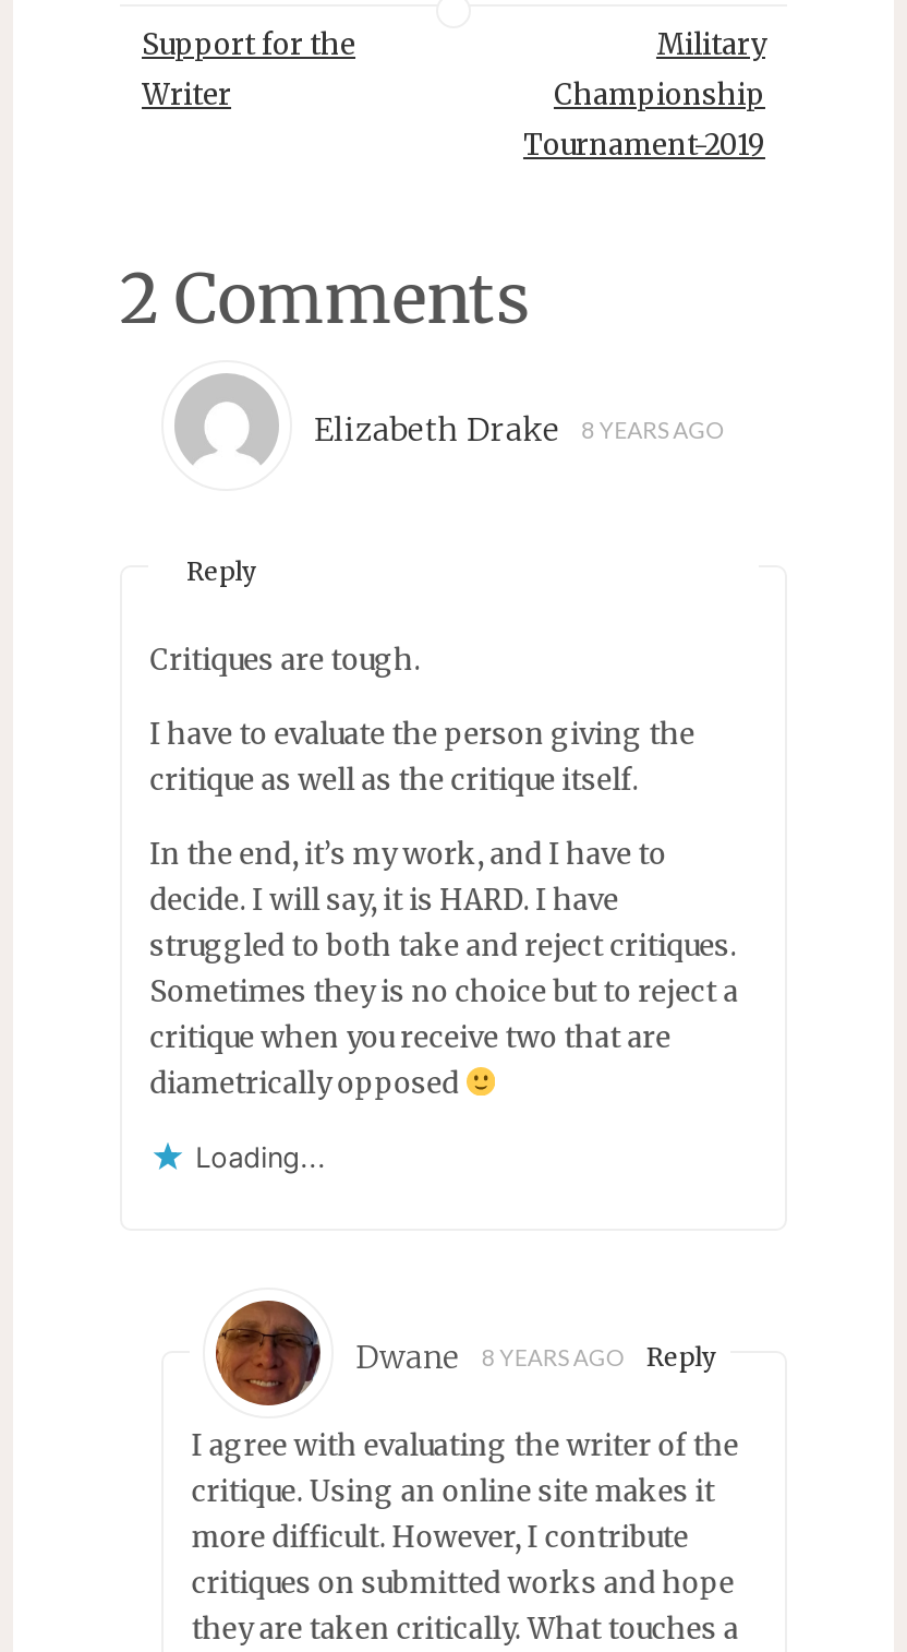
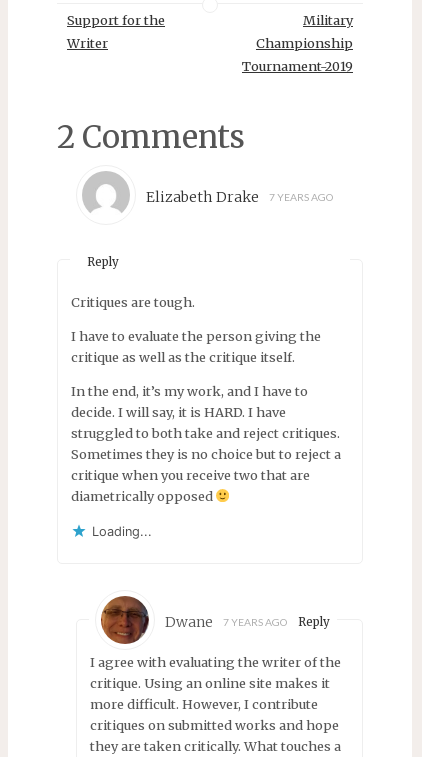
[314,410,721,449] Elizabeth Drake 8 YEARS AGO -> [146,188,333,206] Elizabeth Drake 7 YEARS AGO
[355,1338,716,1377] Dwane 8 YEARS AGO Reply -> [165,613,330,631] Dwane 7 YEARS AGO Reply

